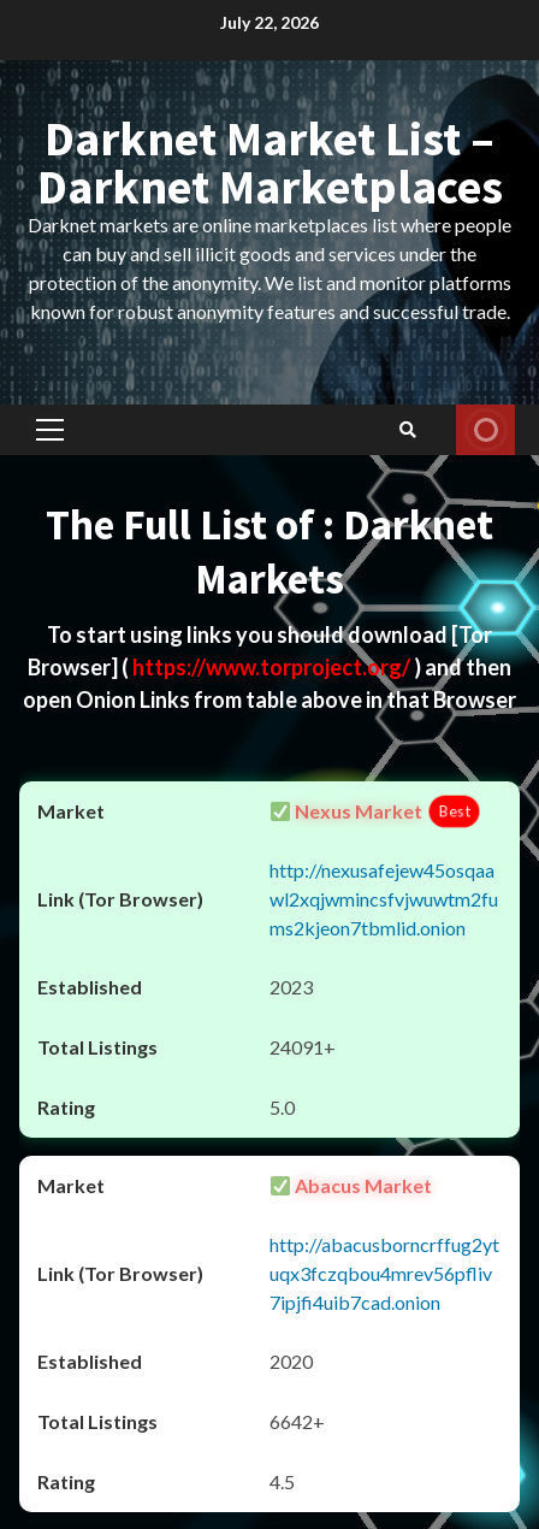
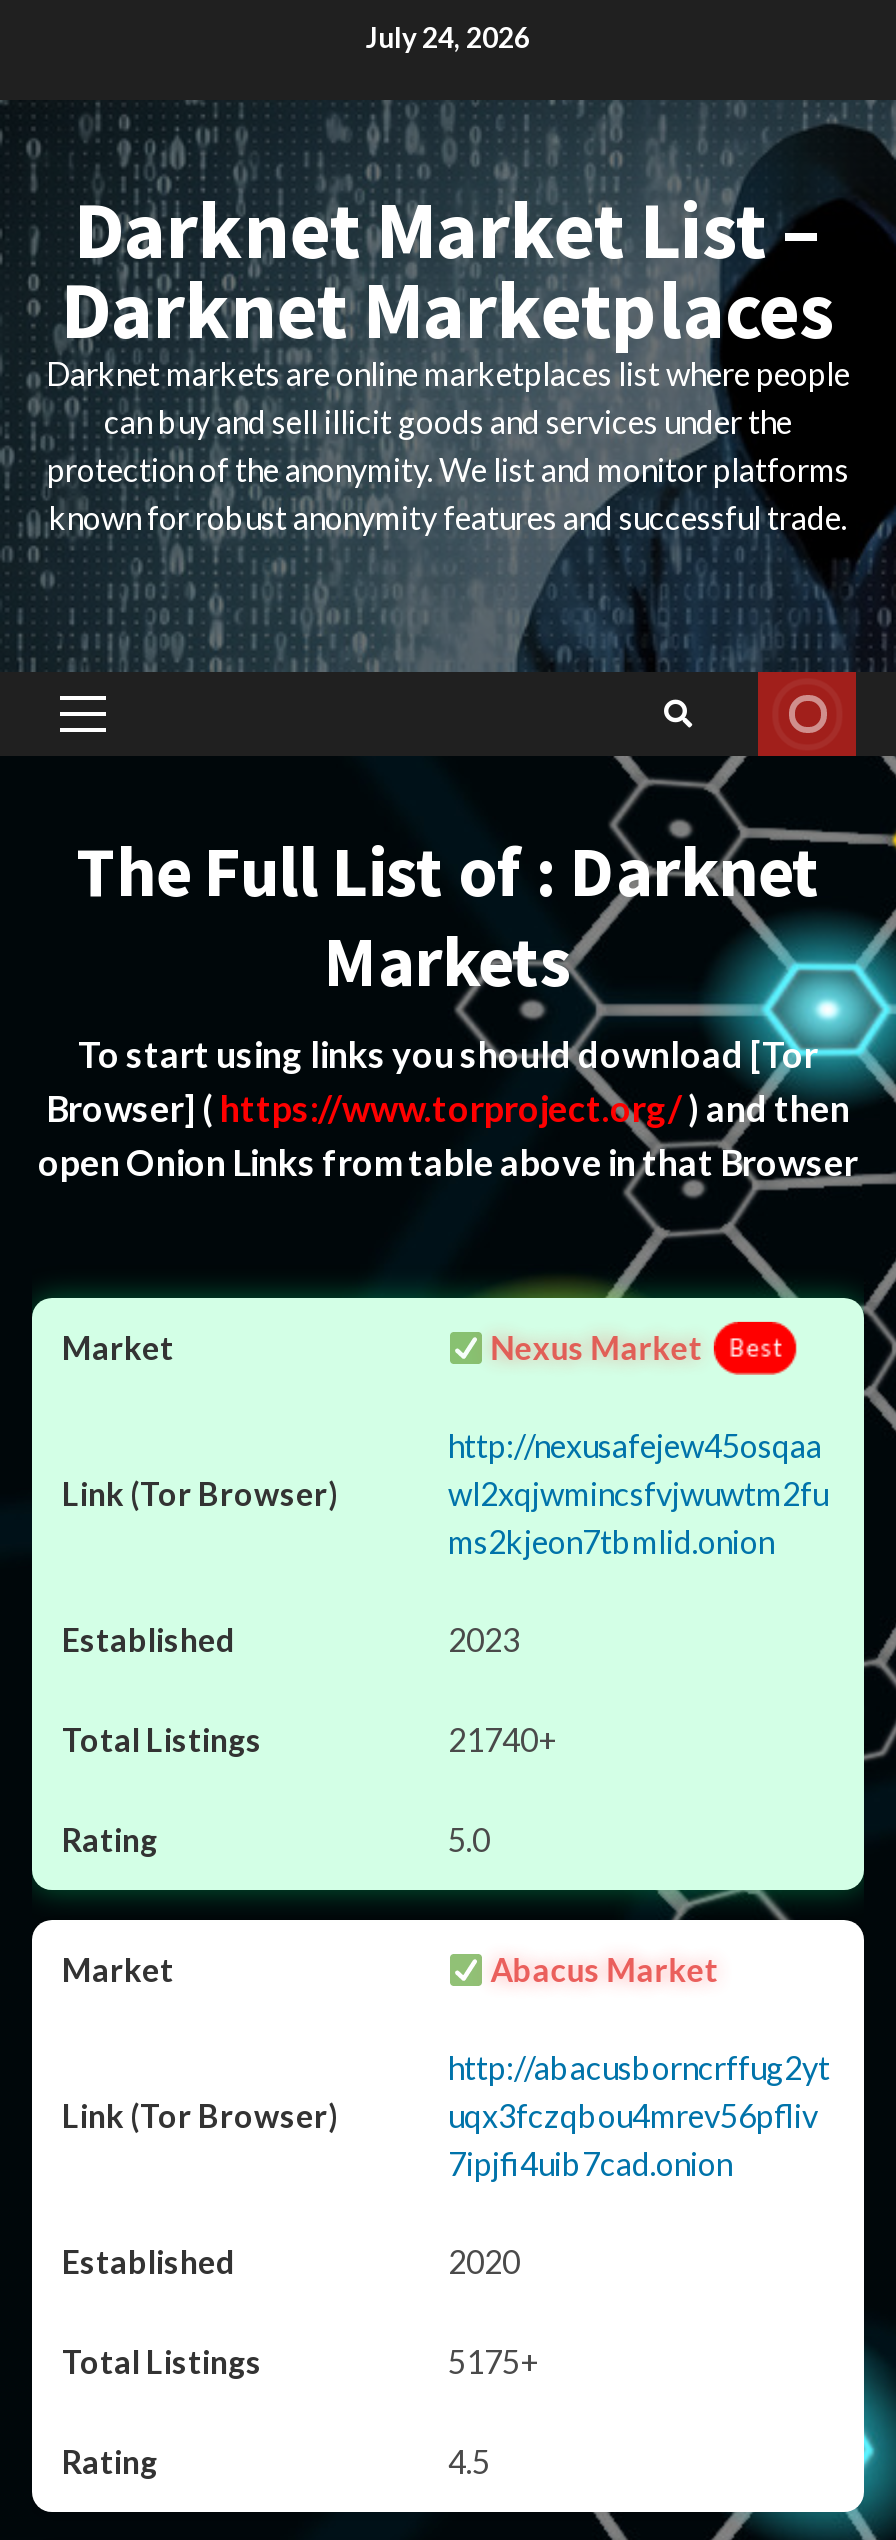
[220,11,319,32] July 22, 2026 -> [366,19,530,53] July 24, 2026
[269,1035,336,1058] 24091+ -> [448,1720,558,1758] 21740+
[269,1410,325,1433] 6642+ -> [448,2342,540,2380] 5175+

